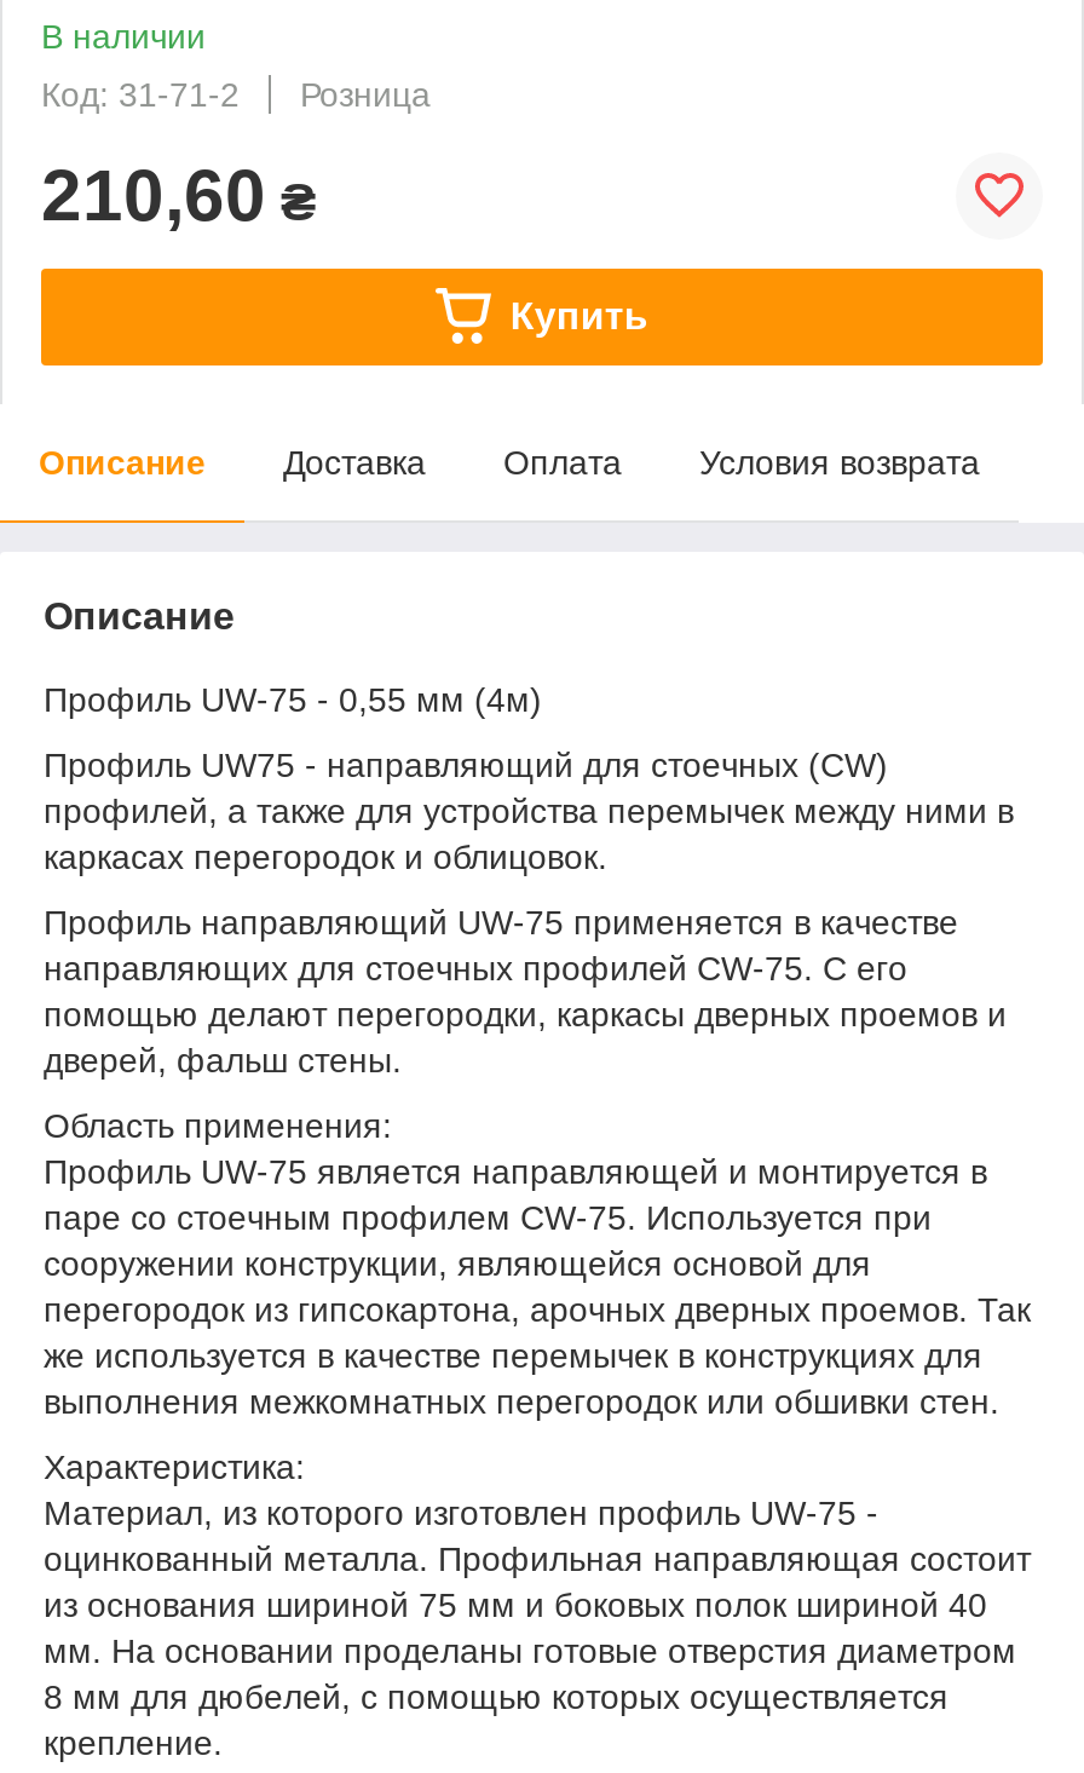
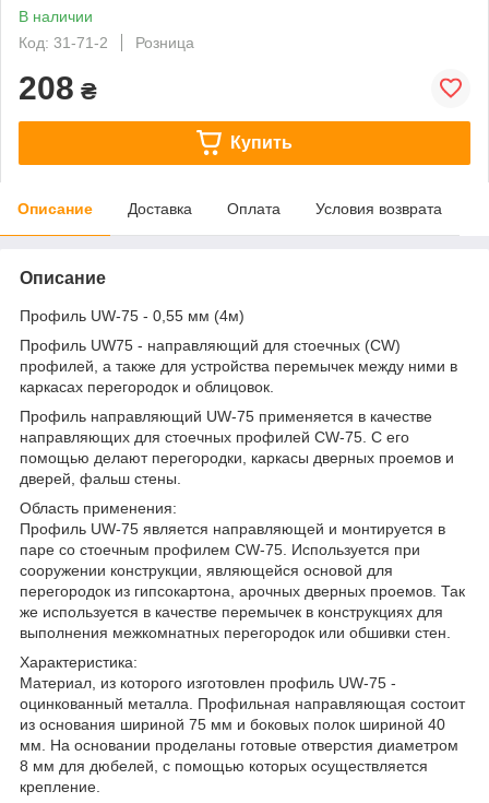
[41,154,317,234] 210,60 ₴ -> [19,70,97,106] 208 ₴

